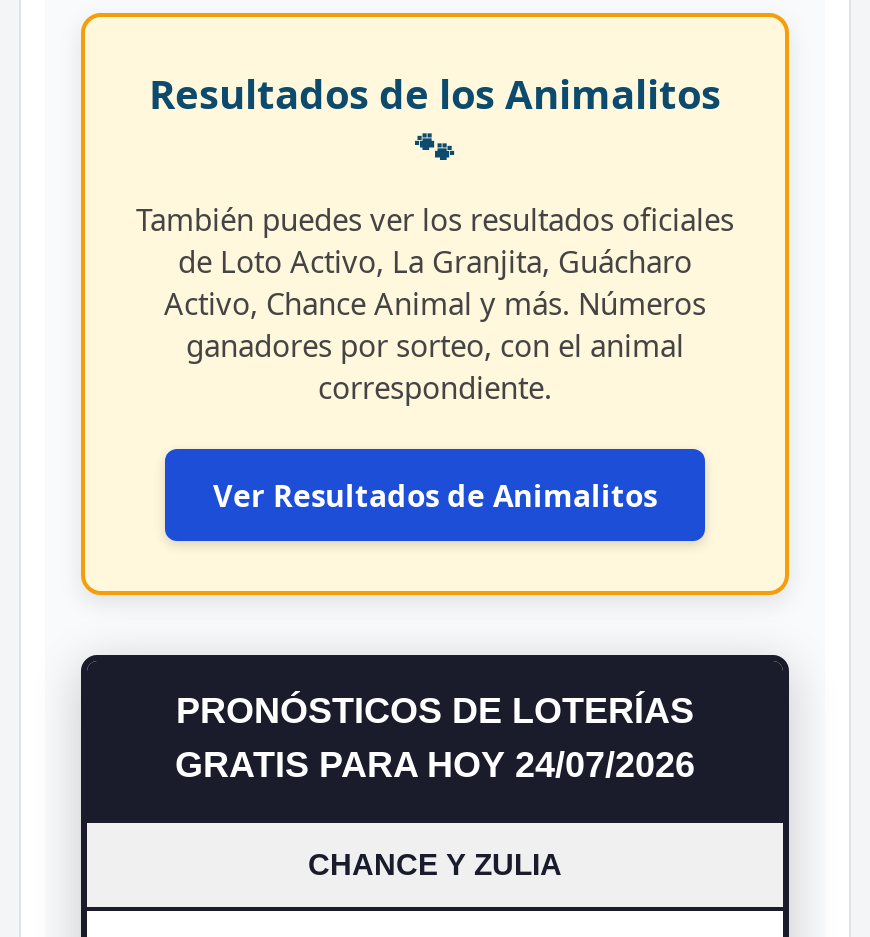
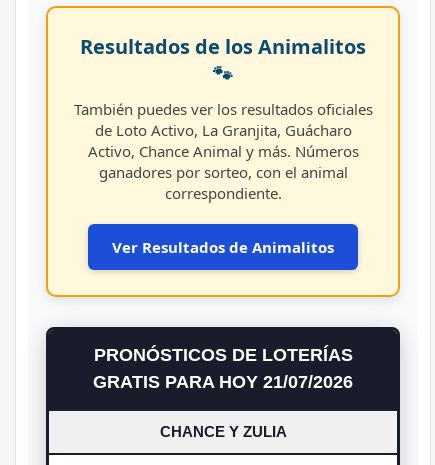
[175,744,695,784] GRATIS PARA HOY 24/07/2026 -> [93,372,353,392] GRATIS PARA HOY 21/07/2026

